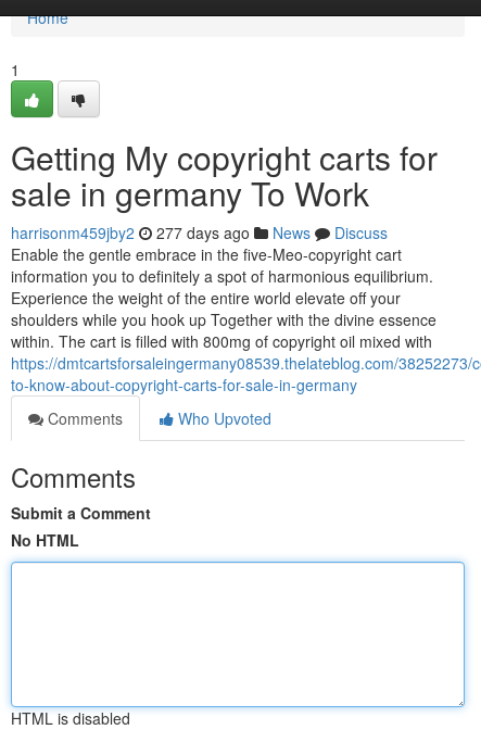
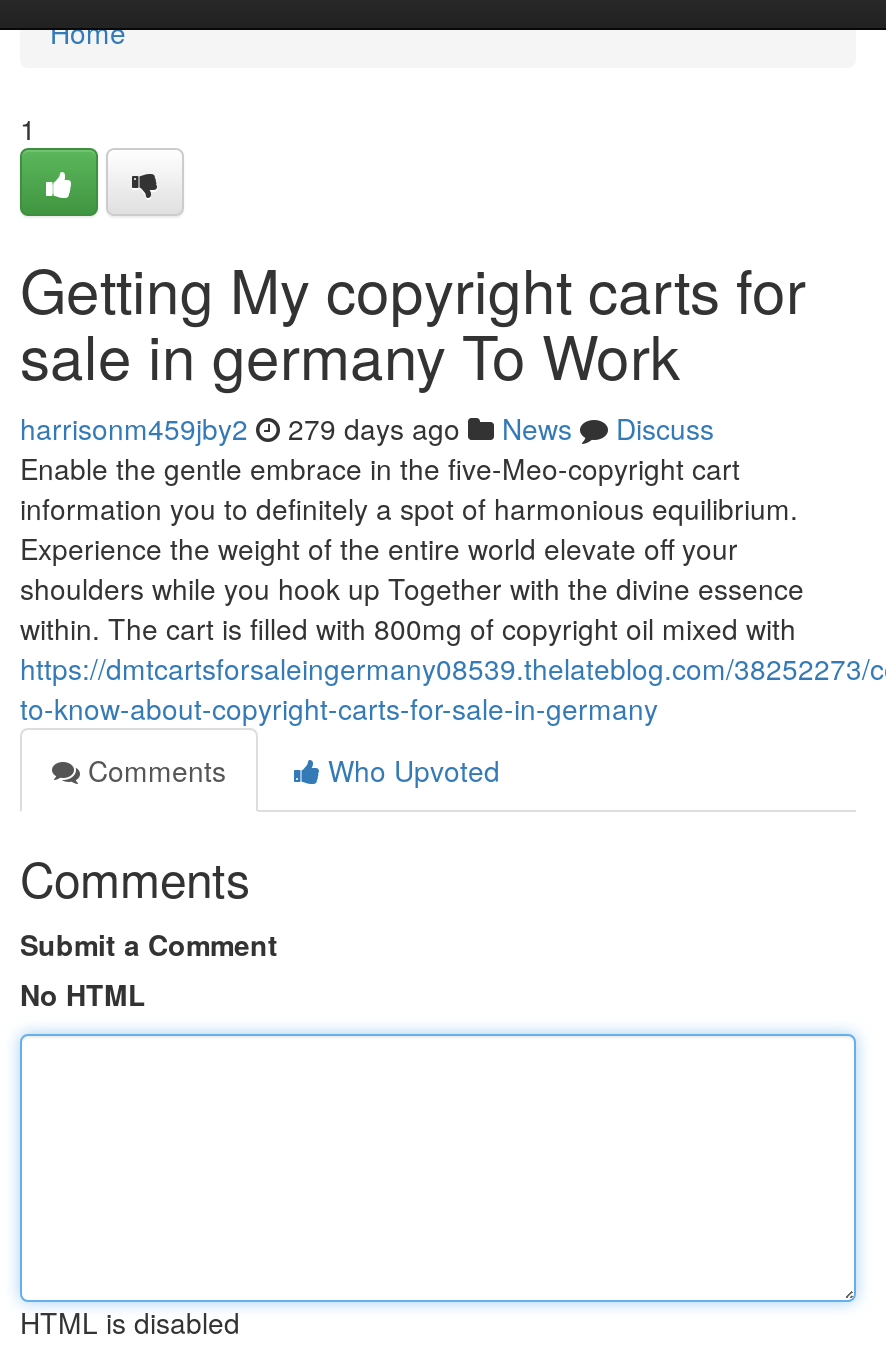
[11,222,388,243] harrisonm459jby2 277 days ago News Discuss -> [20,408,714,448] harrisonm459jby2 279 days ago News Discuss

